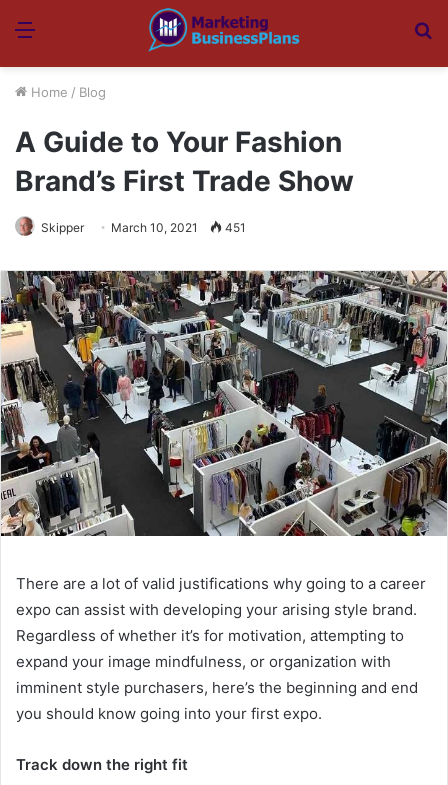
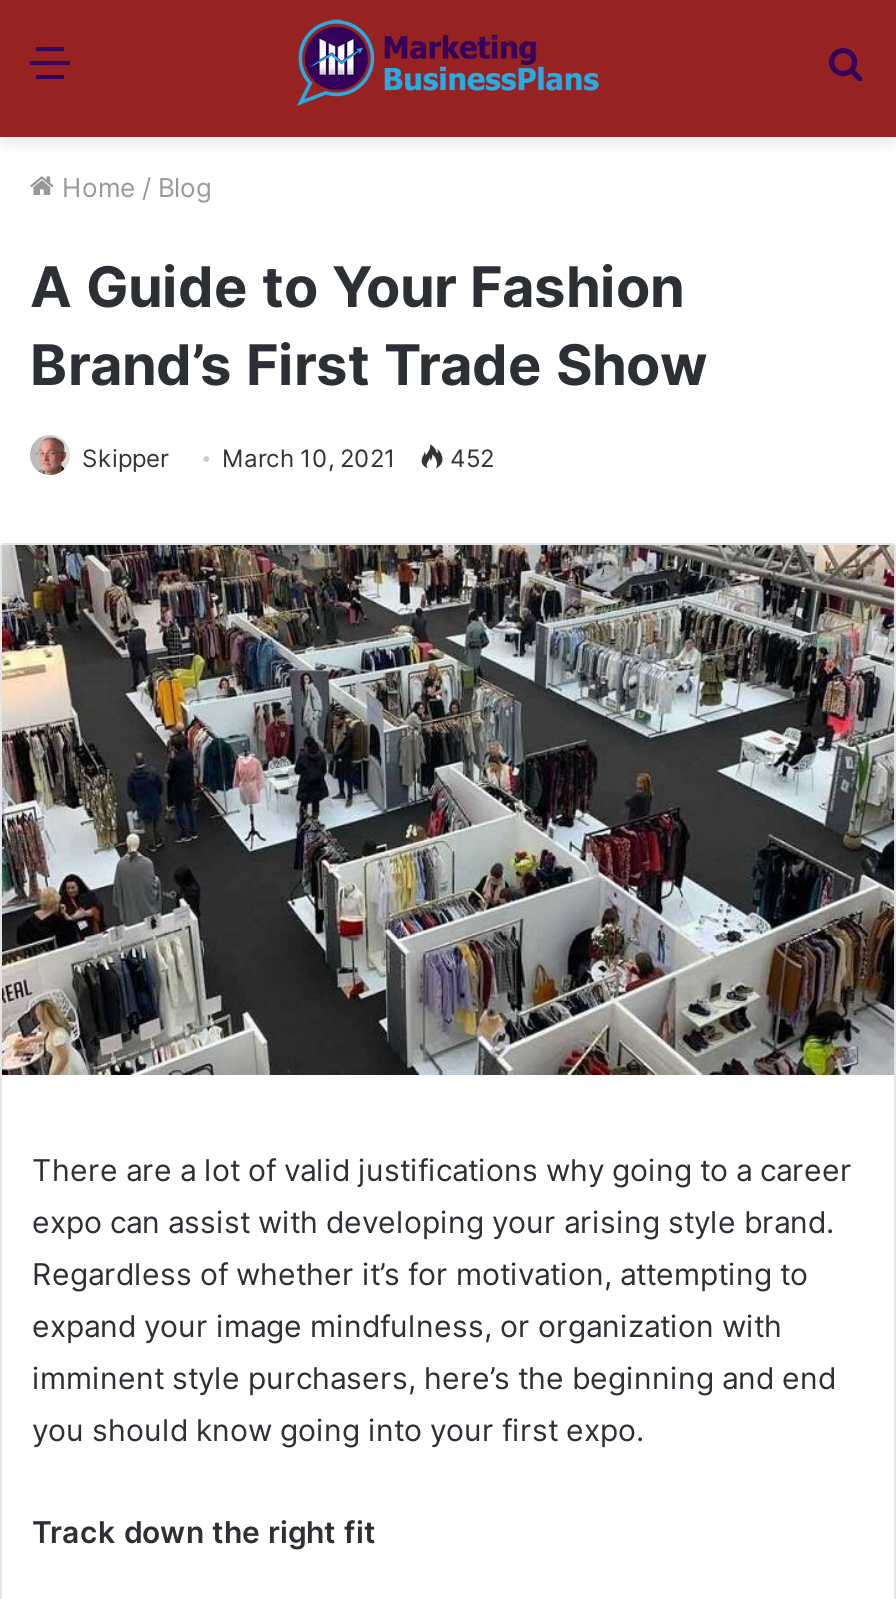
[41,220,246,235] Skipper March 10, 2021 451 -> [82,442,494,472] Skipper March 10, 2021 452

